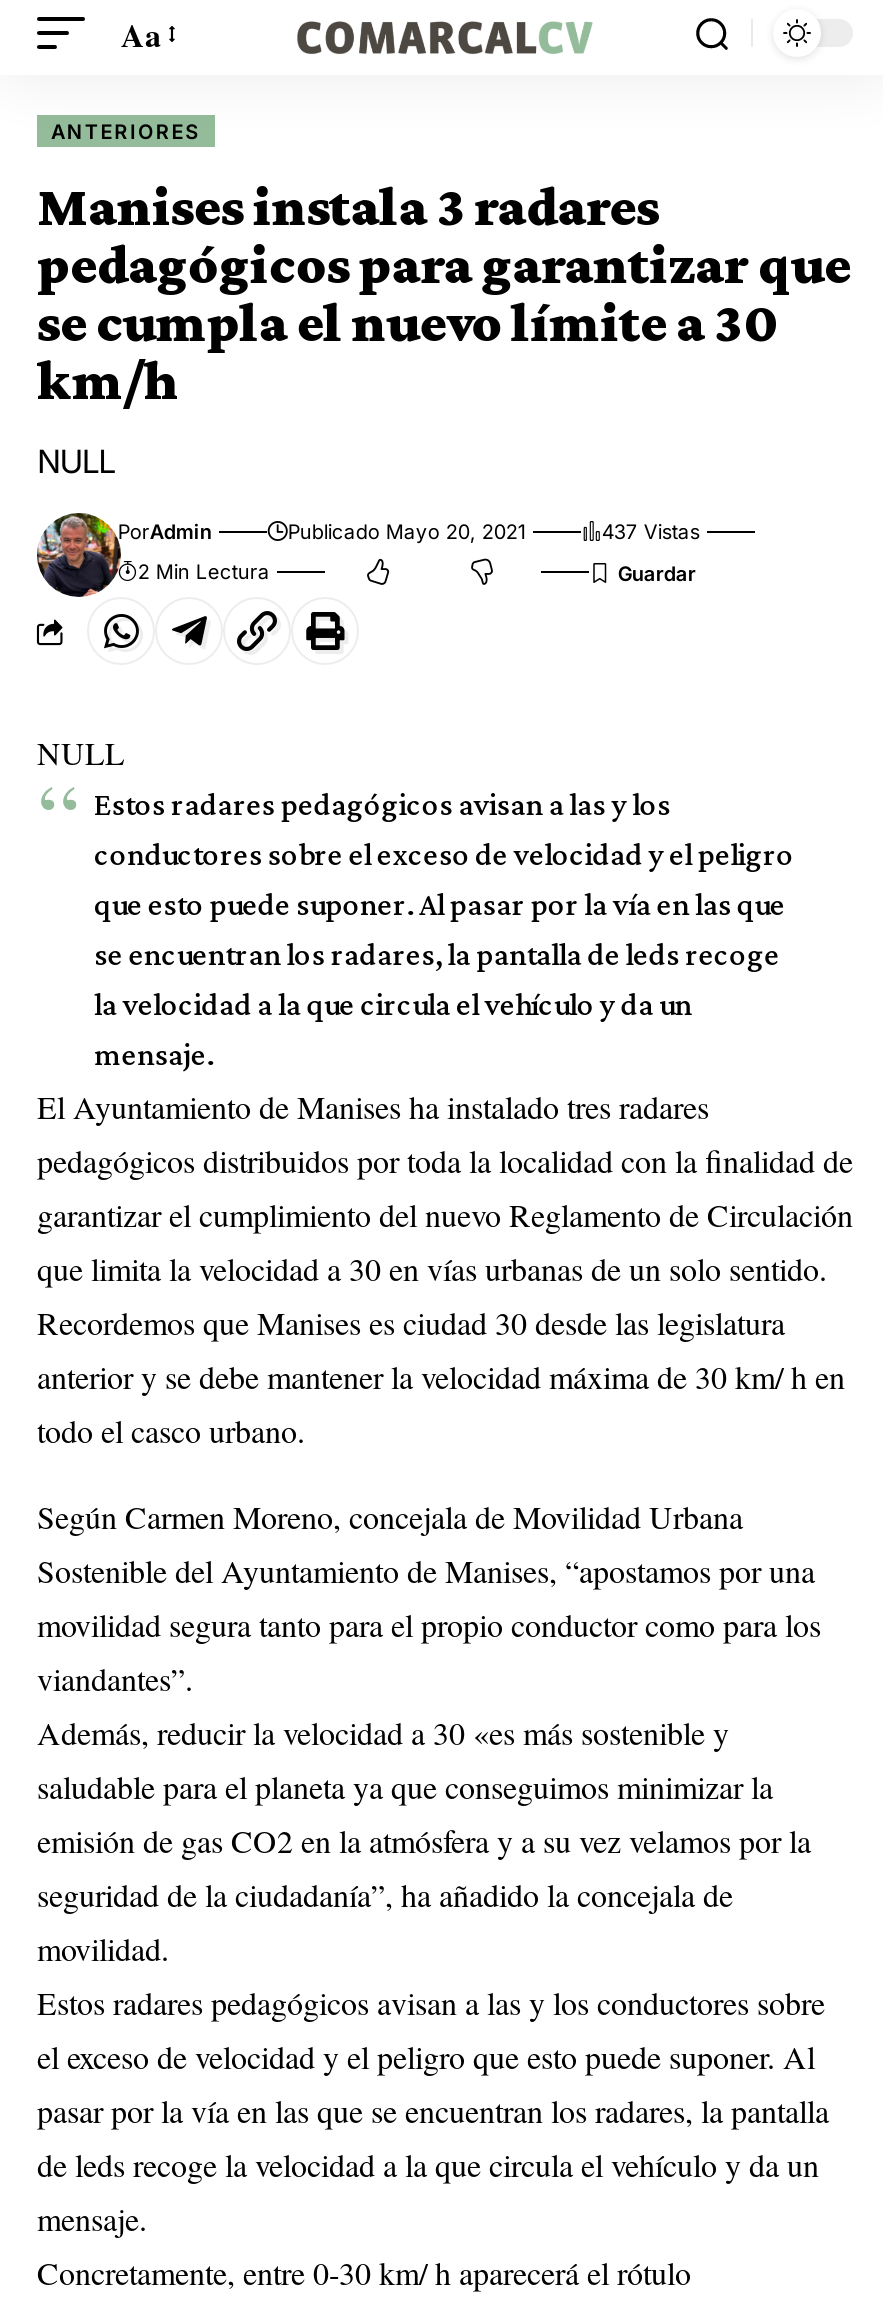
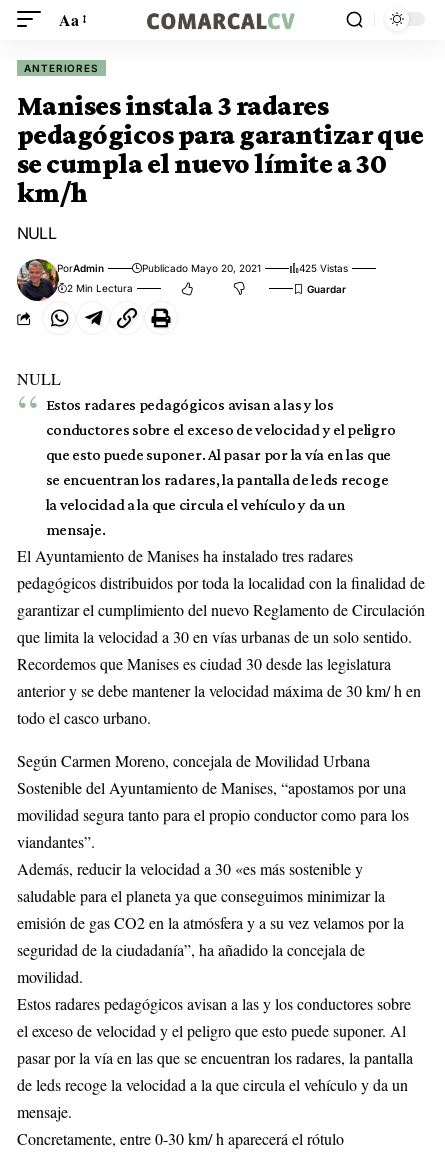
[602,519,700,543] 437 Vistas -> [299,262,348,274] 425 Vistas

